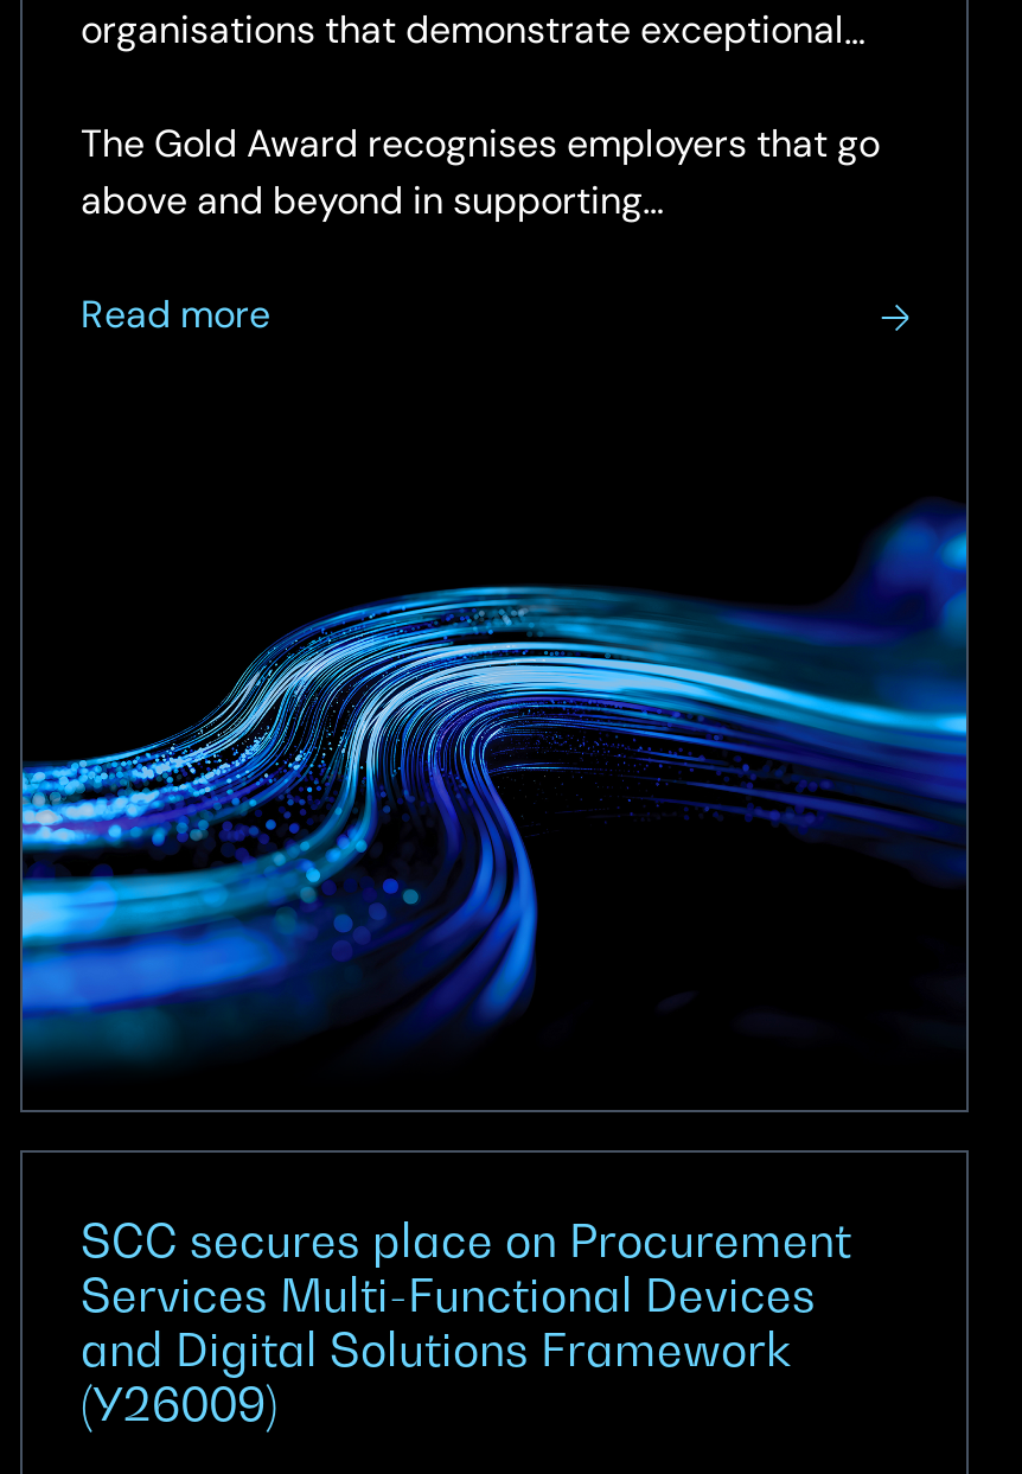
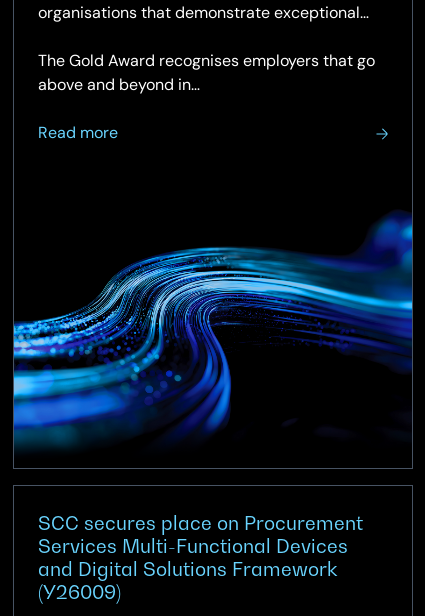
[80,179,664,224] above and beyond in supporting… -> [38,75,200,94] above and beyond in…

